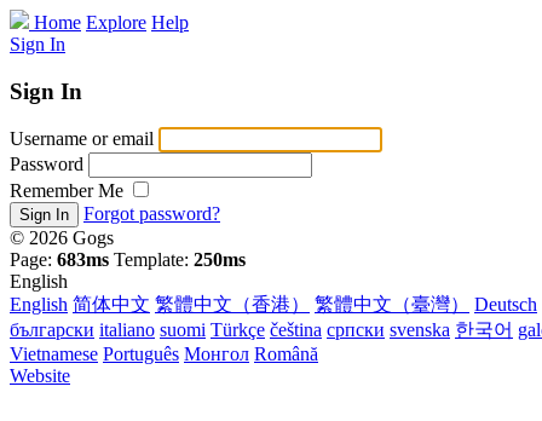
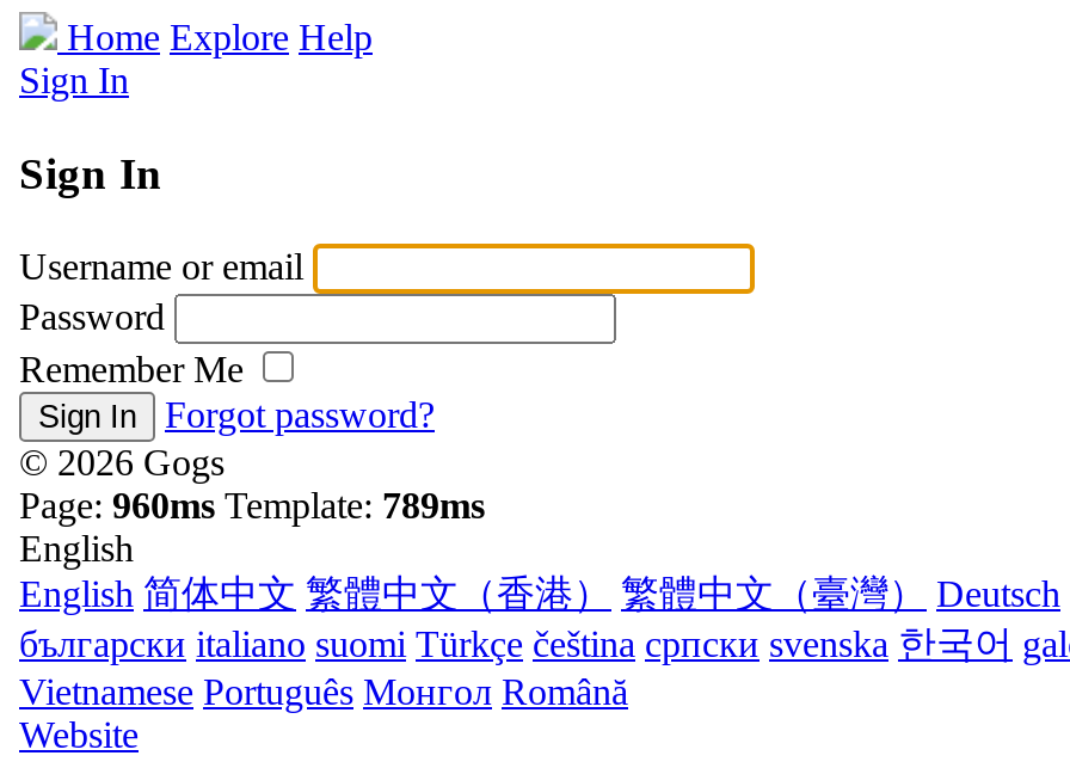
[10,250,246,270] Page: 683ms Template: 250ms -> [19,486,485,526] Page: 960ms Template: 789ms

